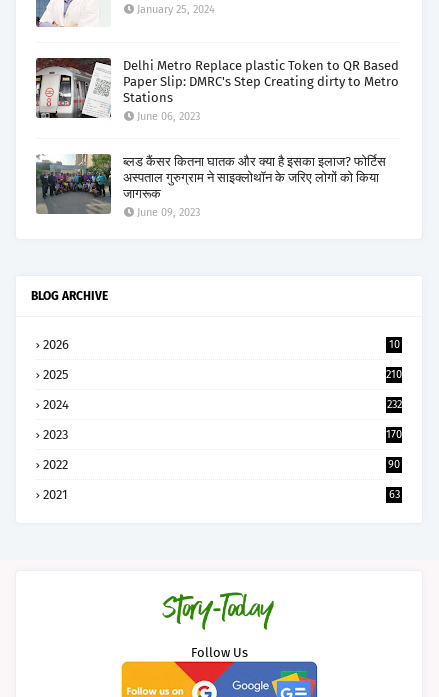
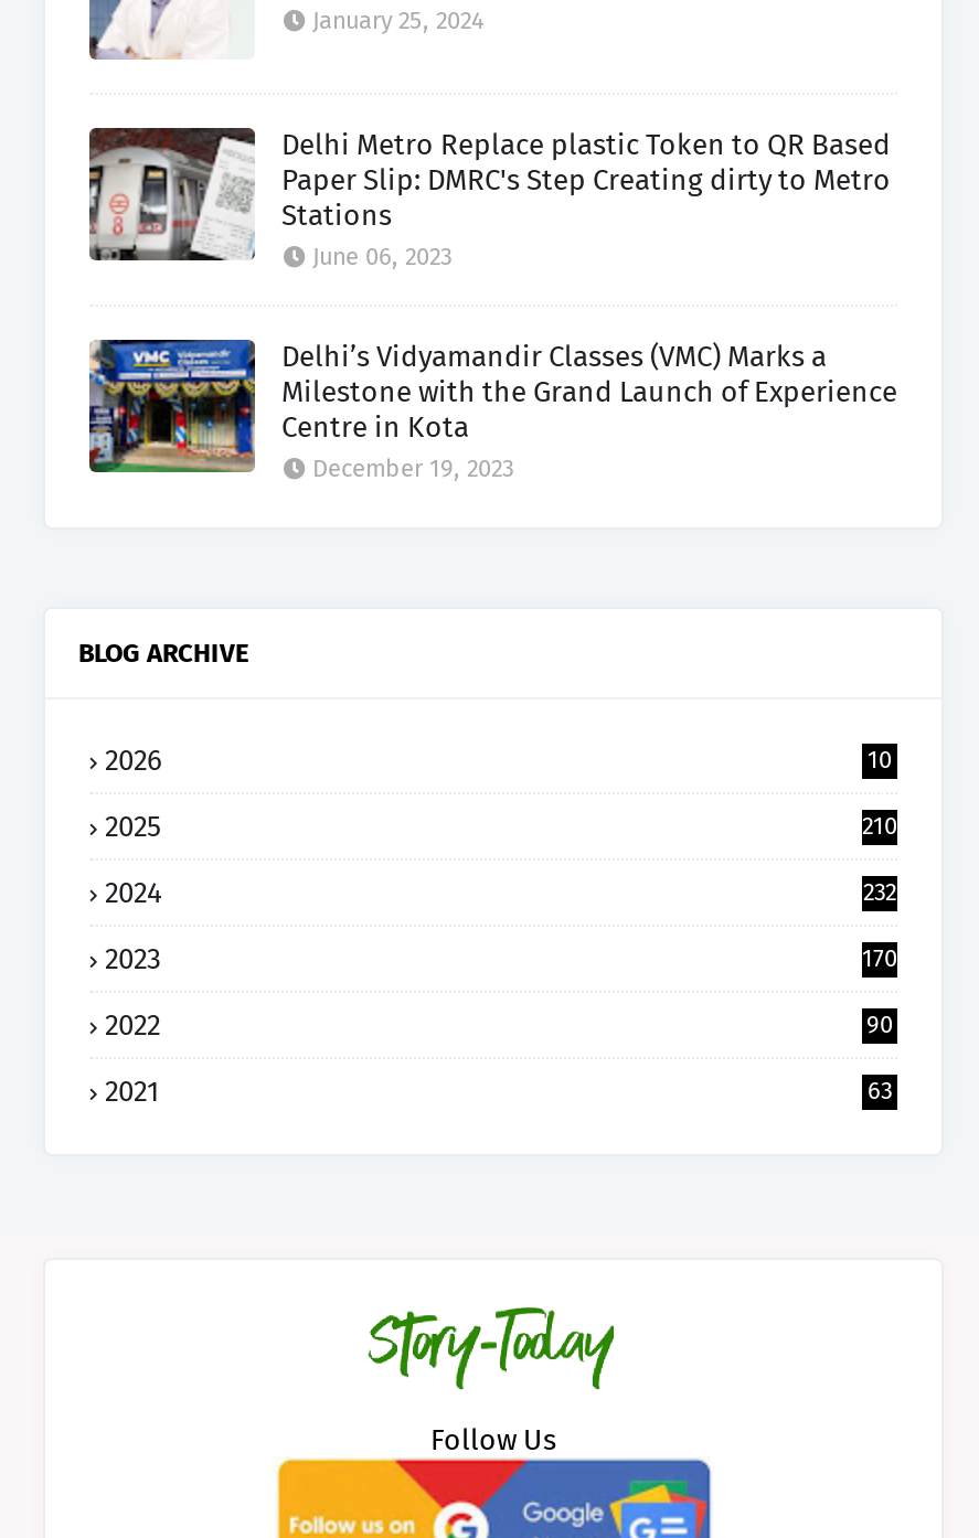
[35,153,386,219] [image] | ब्लड कैंसर कितना घातक और क्या है इसका इलाज? फोर्टिस | अस्पताल गुरुग्राम ने साइक्लोथॉन के जरिए लोगों को किया | जागरूक | June 09, 2023 -> [87,338,897,483] [image] | Delhi’s Vidyamandir Classes (VMC) Marks a | Milestone with the Grand Launch of Experience | Centre in Kota | December 19, 2023

